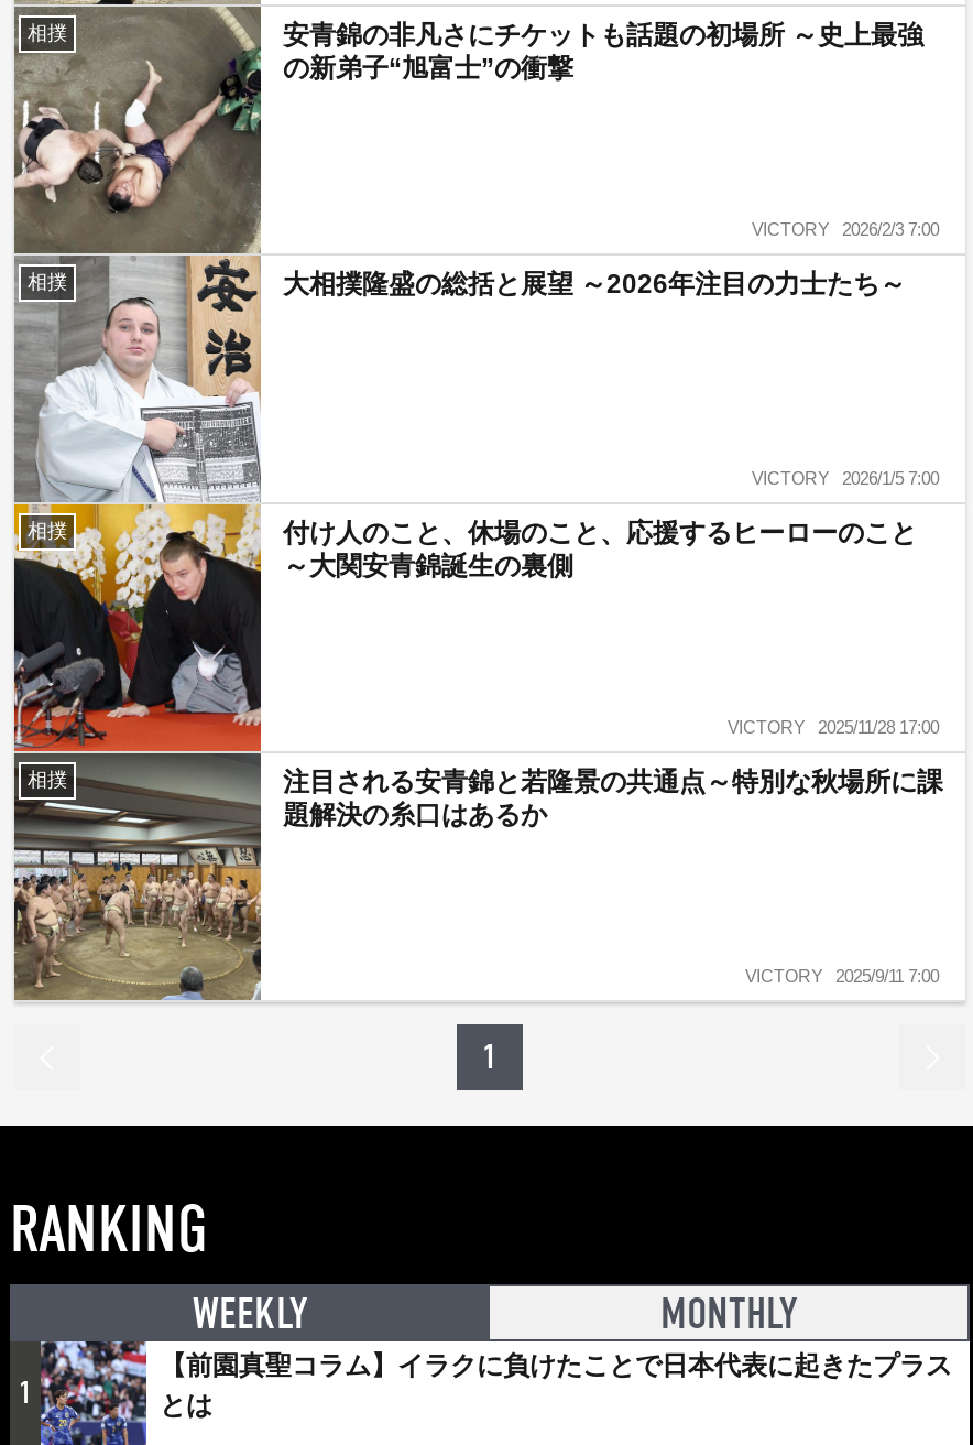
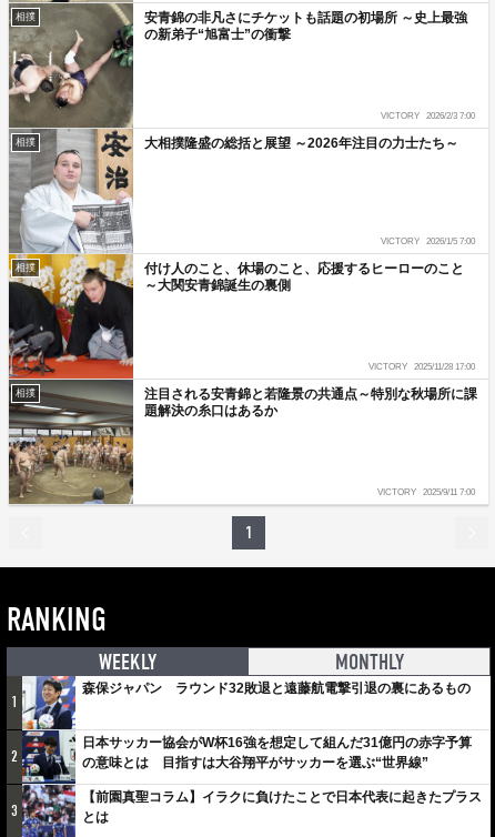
none -> [11,675,472,820] [image] | 日本サッカー協会がW杯16強を想定して組んだ31億円の赤字予算 | の意味とは 目指すは大谷翔平がサッカーを選ぶ“世界線” | 3
none -> [82,680,471,696] 森保ジャパン ラウンド32敗退と遠藤航電撃引退の裏にあるもの
none -> [11,747,18,766] 2

